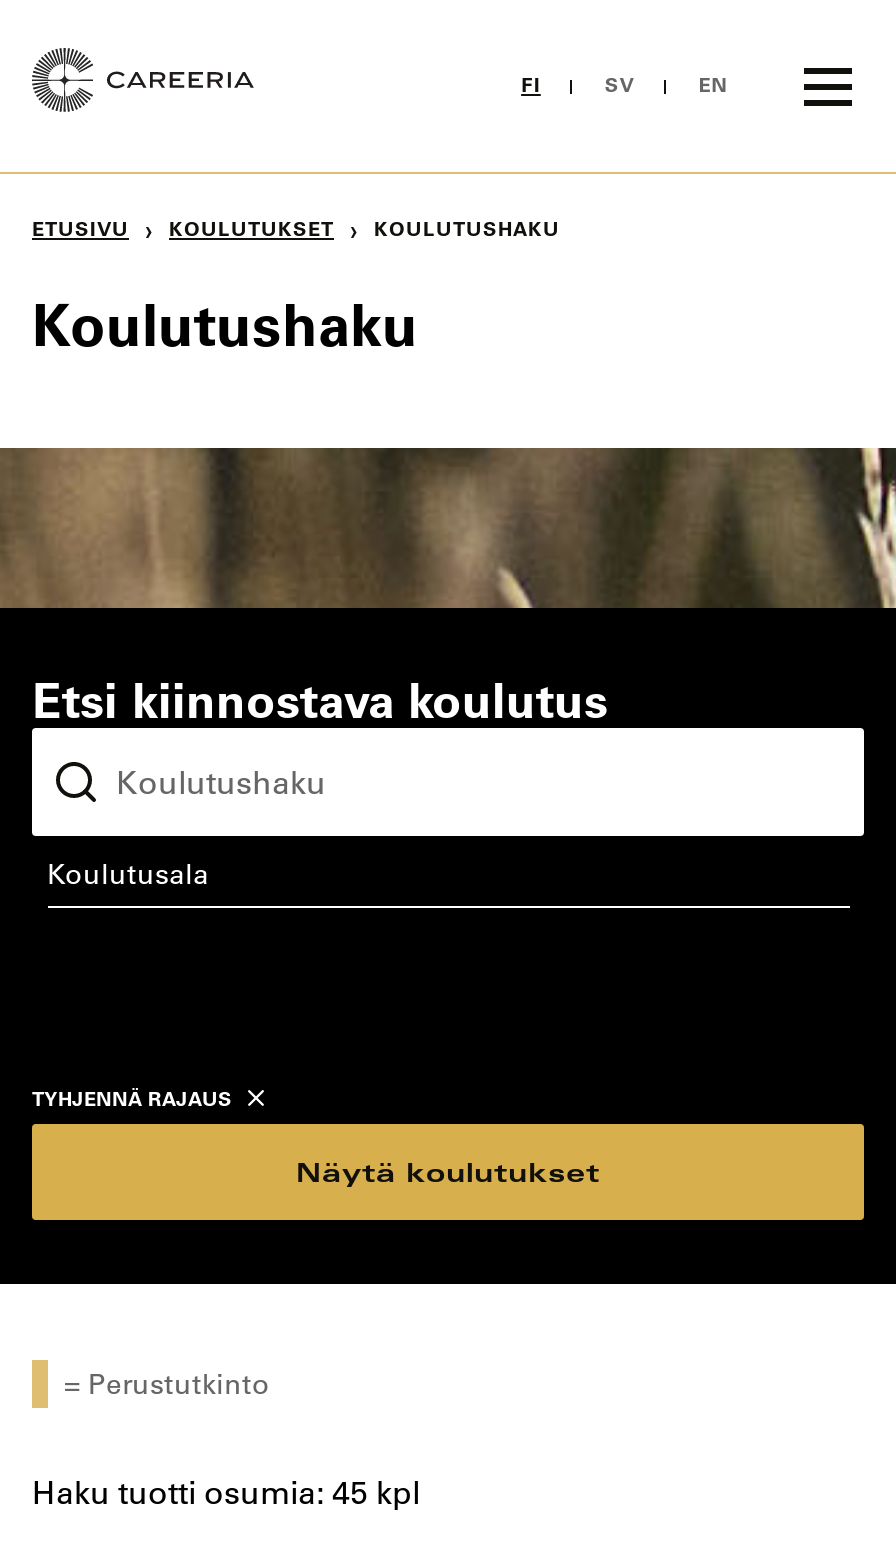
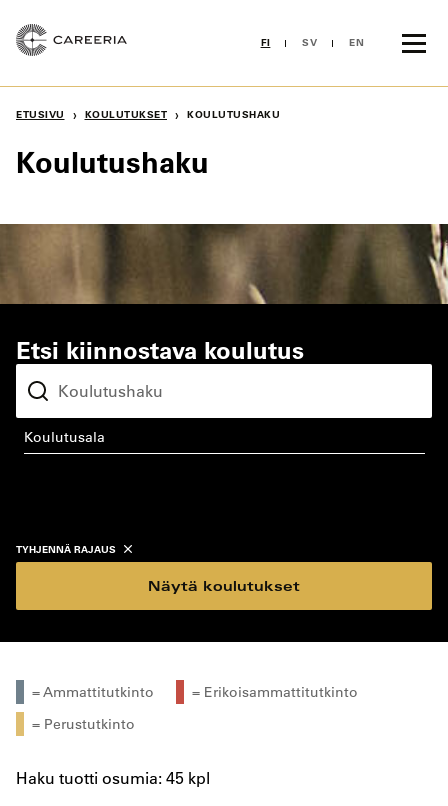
none -> [32,683,358,701] = Ammattitutkinto | = Erikoisammattitutkinto

